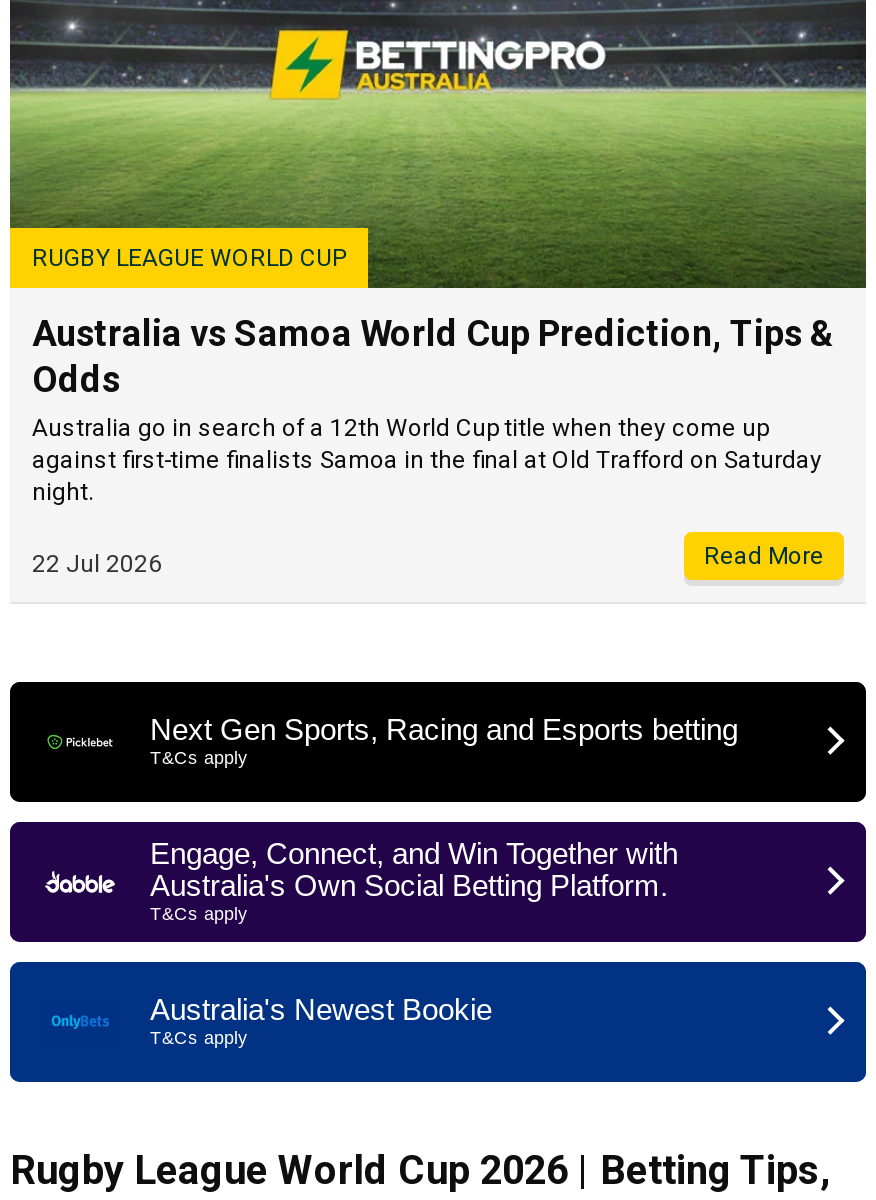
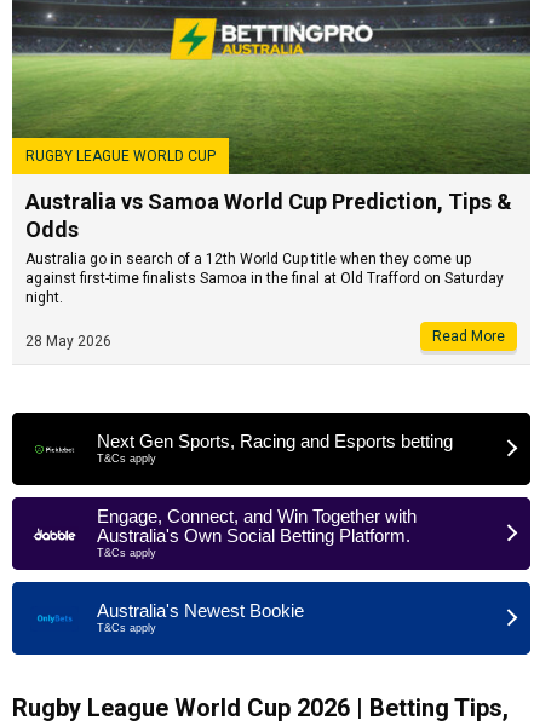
[32,550,162,578] 22 Jul 2026 -> [25,333,111,350] 28 May 2026

